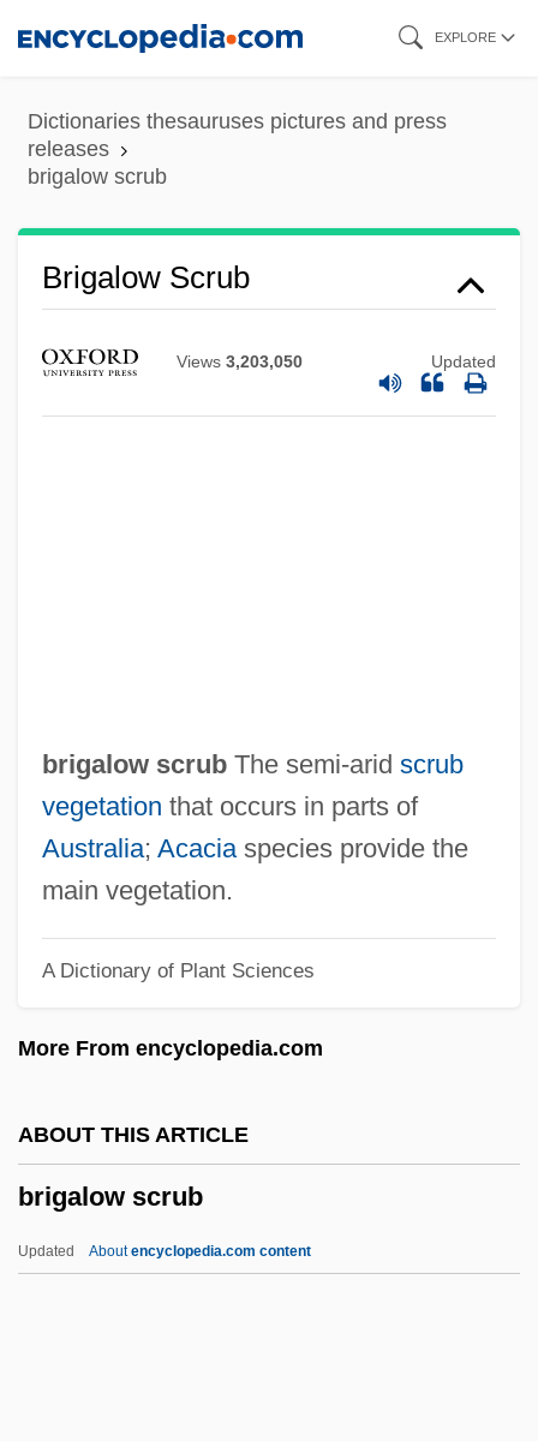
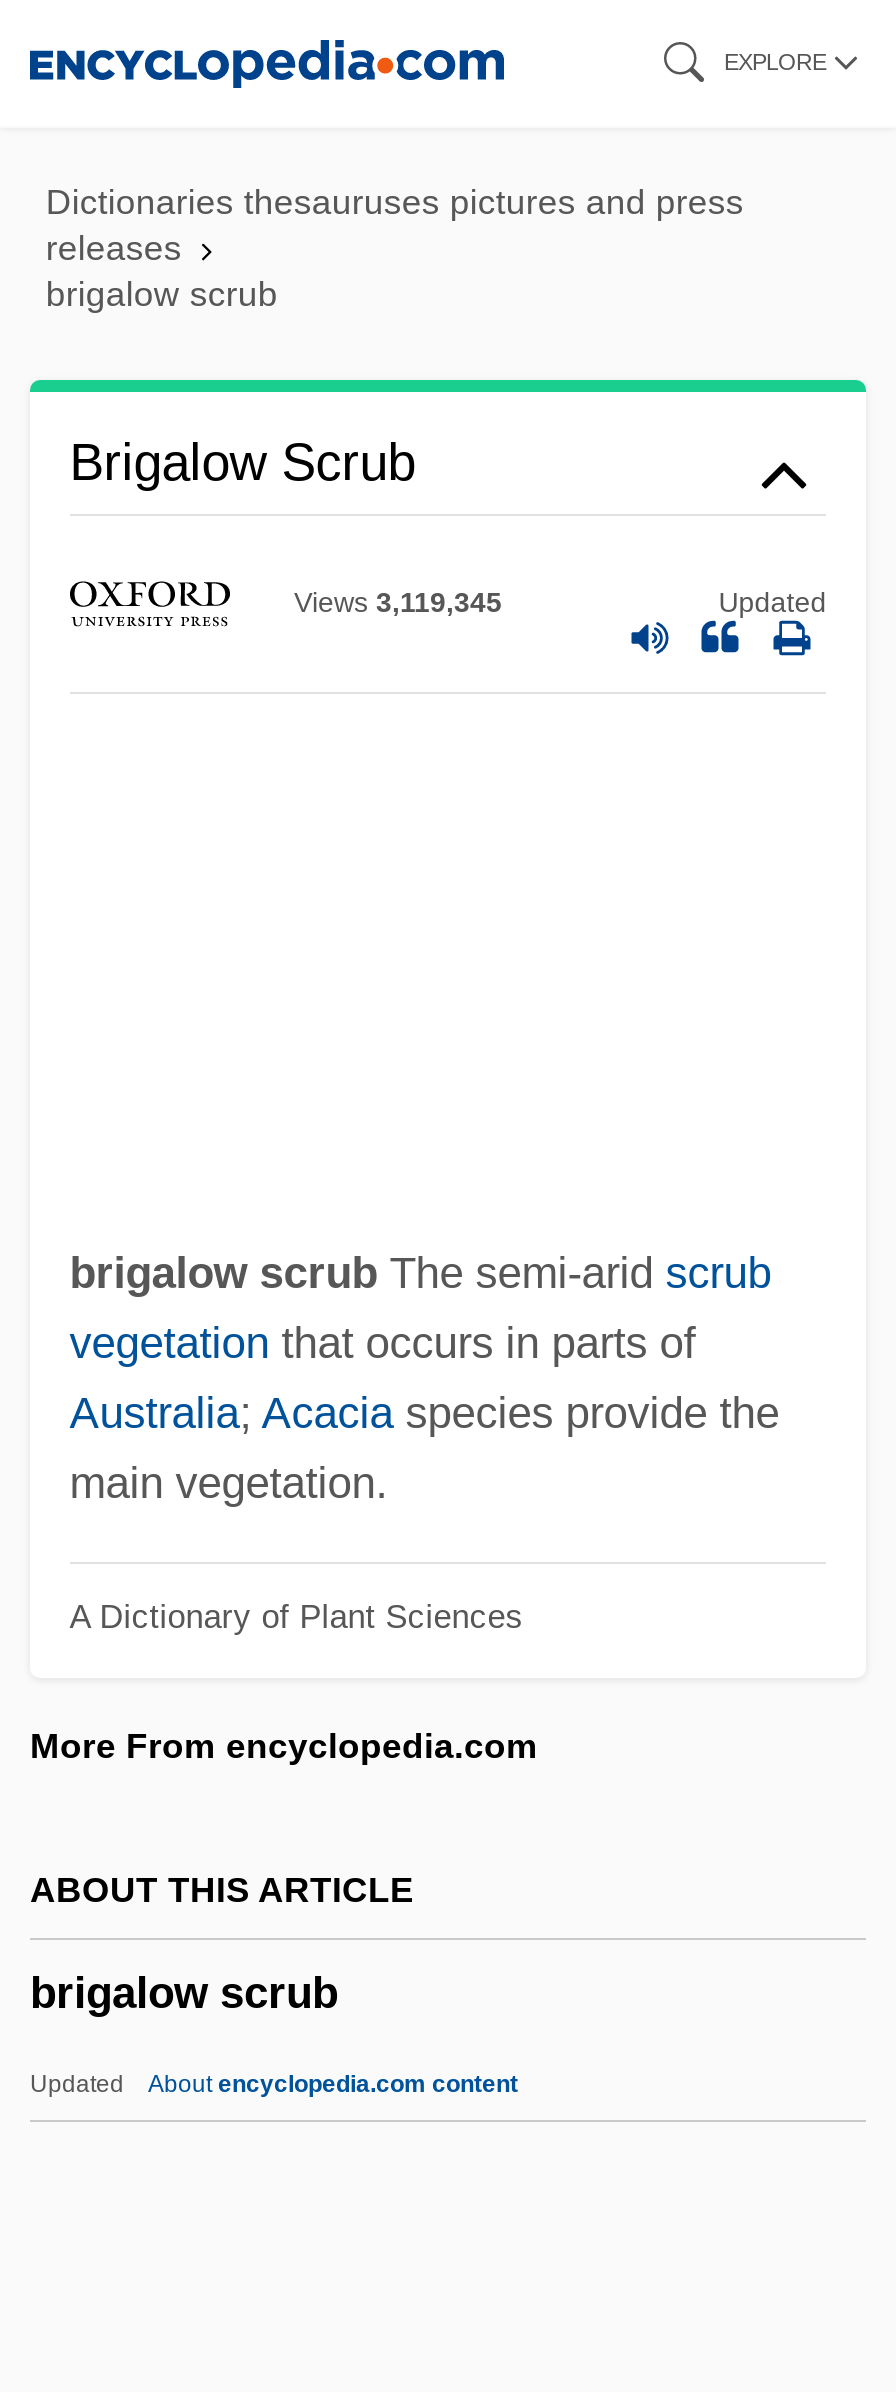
[177,352,303,372] Views 3,203,050 -> [294,587,502,619] Views 3,119,345

